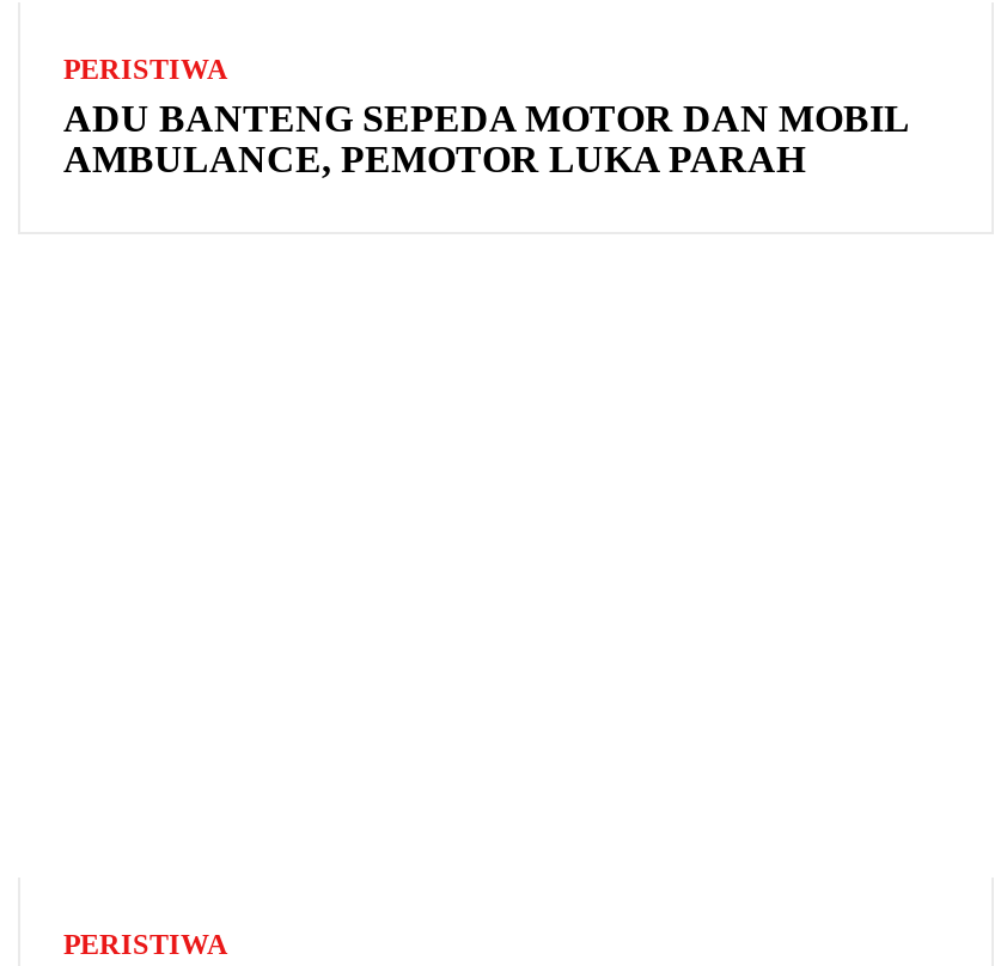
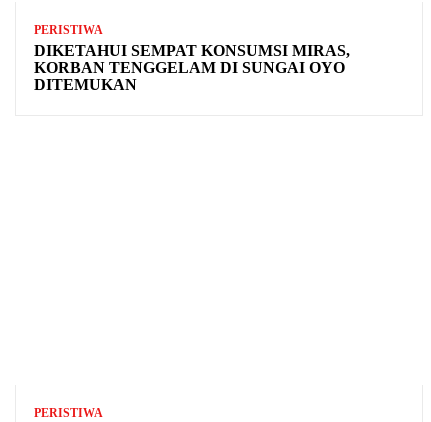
[63,98,910,179] ADU BANTENG SEPEDA MOTOR DAN MOBIL | AMBULANCE, PEMOTOR LUKA PARAH -> [34,42,350,93] DIKETAHUI SEMPAT KONSUMSI MIRAS, | KORBAN TENGGELAM DI SUNGAI OYO | DITEMUKAN

